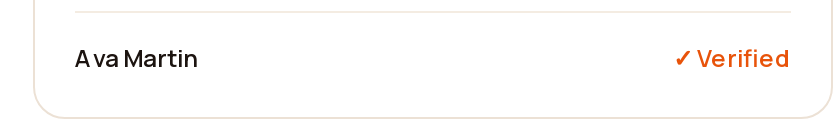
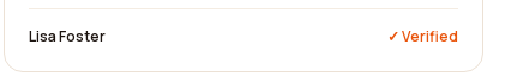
[75,41,199,75] Ava Martin -> [29,26,106,46] Lisa Foster

